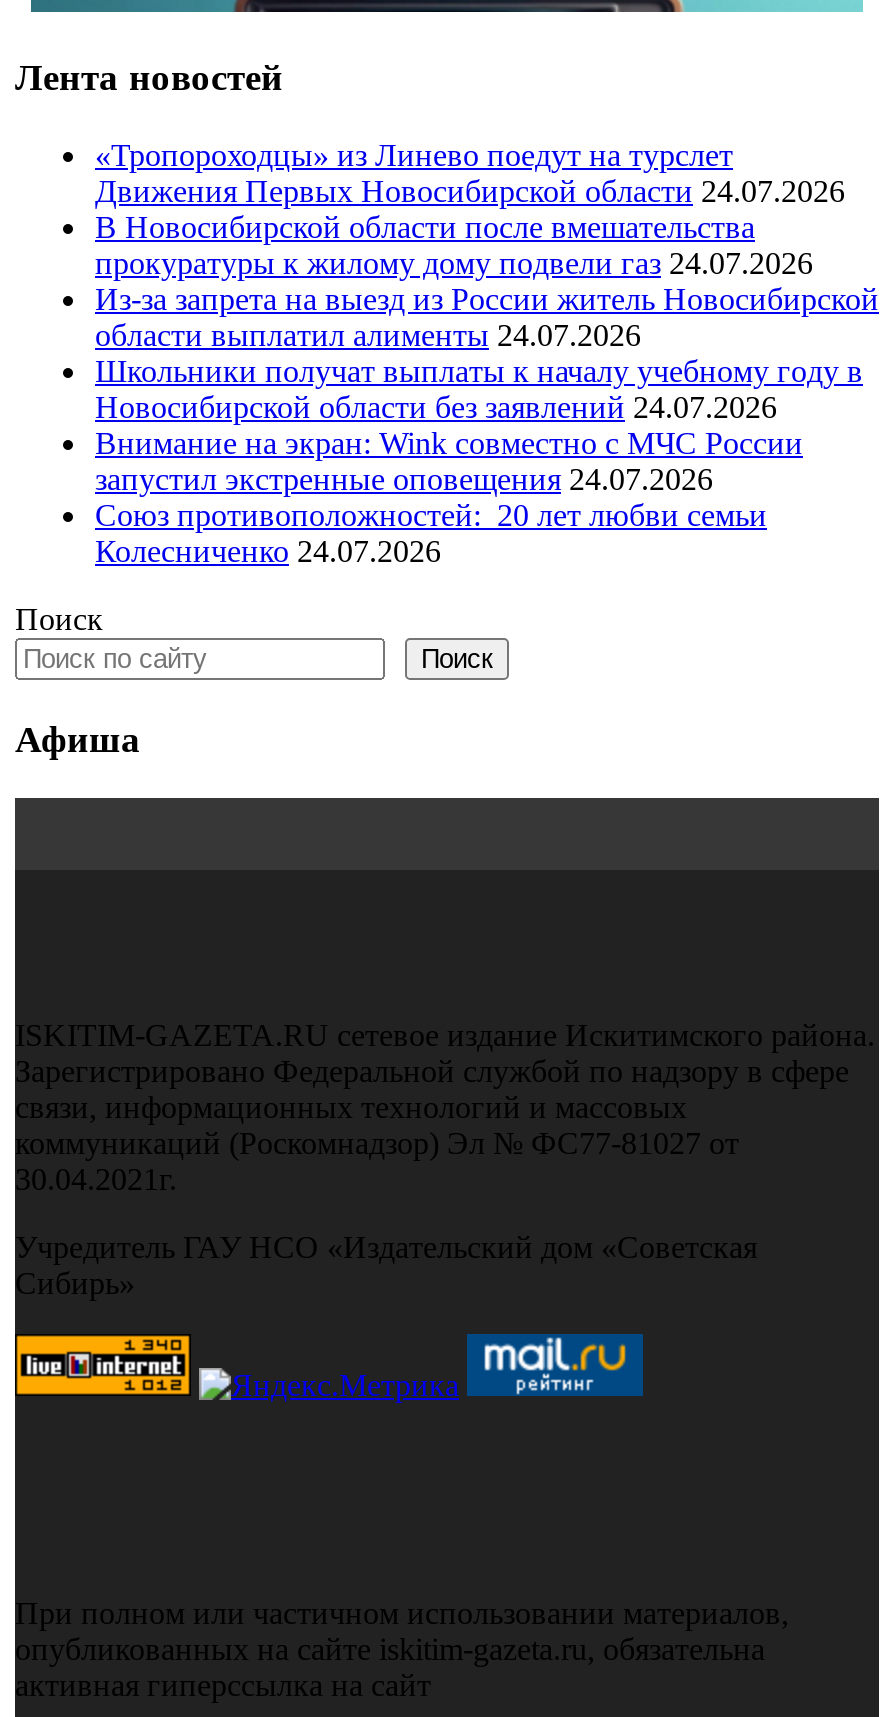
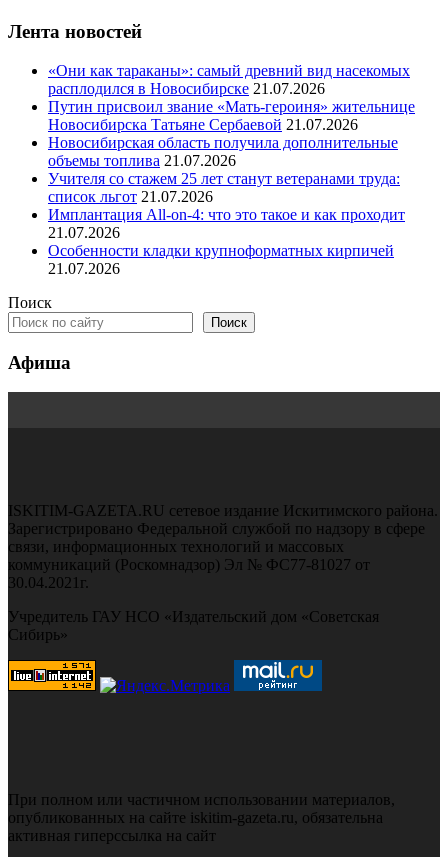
[95,138,879,568] «Тропороходцы» из Линево поедут на турслет | Движения Первых Новосибирской области 24.07.2026 | В Новосибирской области после вмешательства | прокуратуры к жилому дому подвели газ 24.07.2026 | Из-за запрета на выезд из России житель Новосибирской | области выплатил алименты 24.07.2026 | Школьники получат выплаты к началу учебному году в | Новосибирской области без заявлений 24.07.2026 | Внимание на экран: Wink совместно с МЧС России | запустил экстренные оповещения 24.07.2026 | Союз противоположностей: 20 лет любви семьи | Колесниченко 24.07.2026 -> [48,62,415,277] «Они как тараканы»: самый древний вид насекомых | расплодился в Новосибирске 21.07.2026 | Путин присвоил звание «Мать-героиня» жительнице | Новосибирска Татьяне Сербаевой 21.07.2026 | Новосибирская область получила дополнительные | объемы топлива 21.07.2026 | Учителя со стажем 25 лет станут ветеранами труда: | список льгот 21.07.2026 | Имплантация All-on-4: что это такое и как проходит | 21.07.2026 | Особенности кладки крупноформатных кирпичей | 21.07.2026

